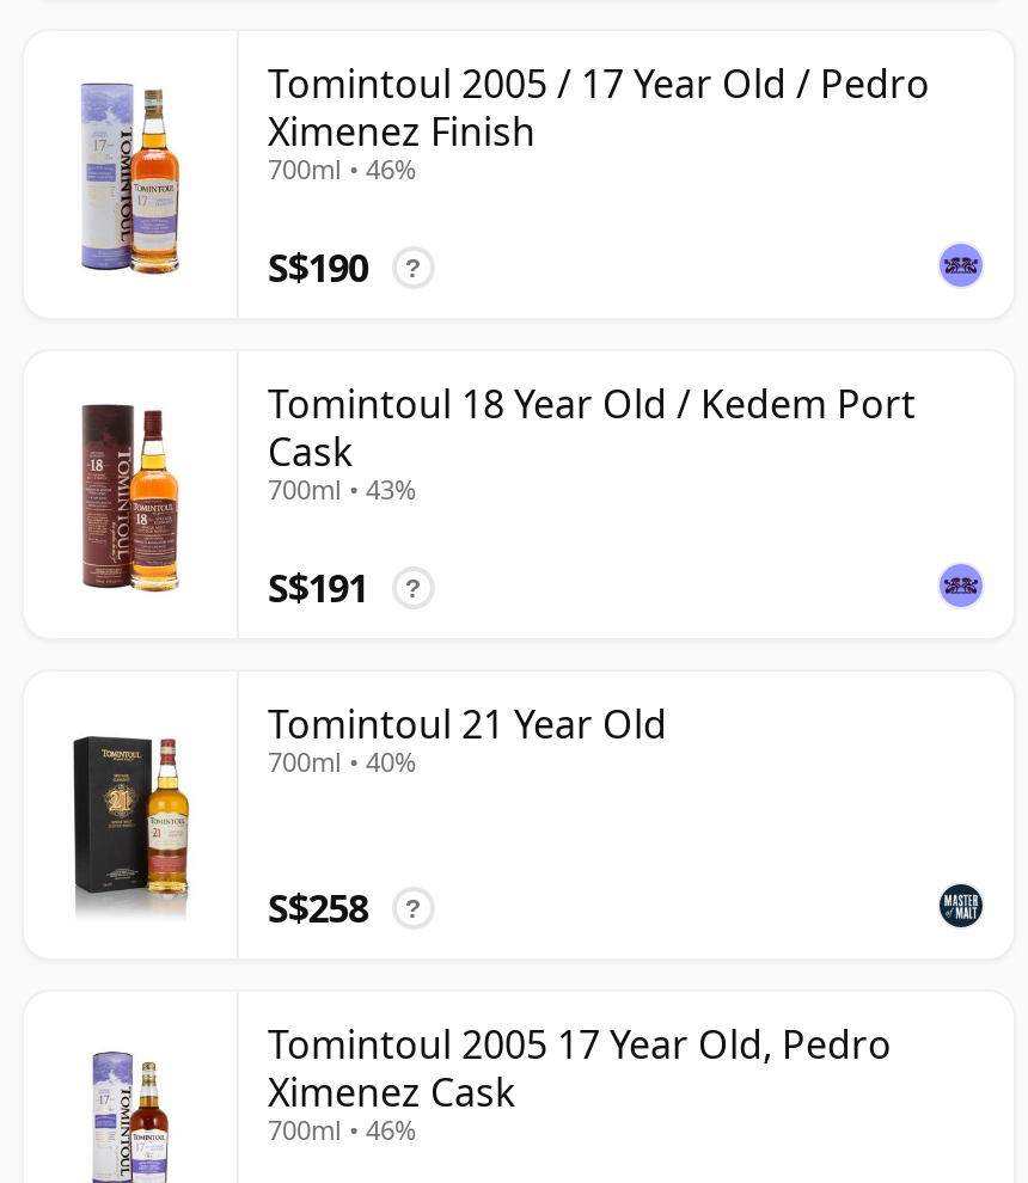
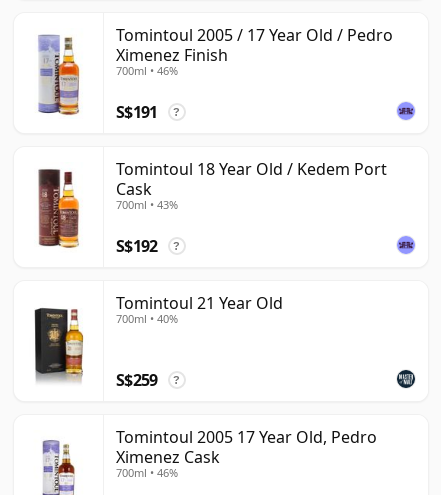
[268,242,368,294] S$190 -> [116,101,158,123] S$191
[268,562,368,615] S$191 -> [116,235,158,257] S$192
[268,882,368,935] S$258 -> [116,369,158,391] S$259

